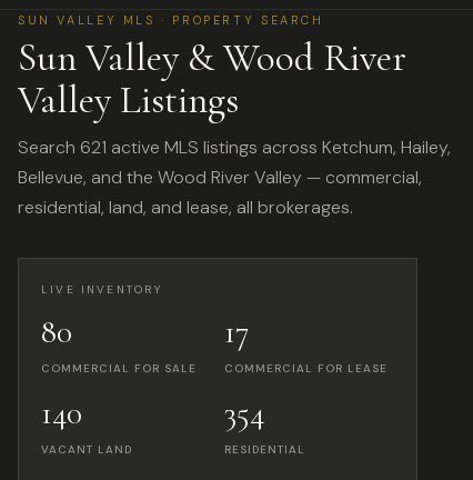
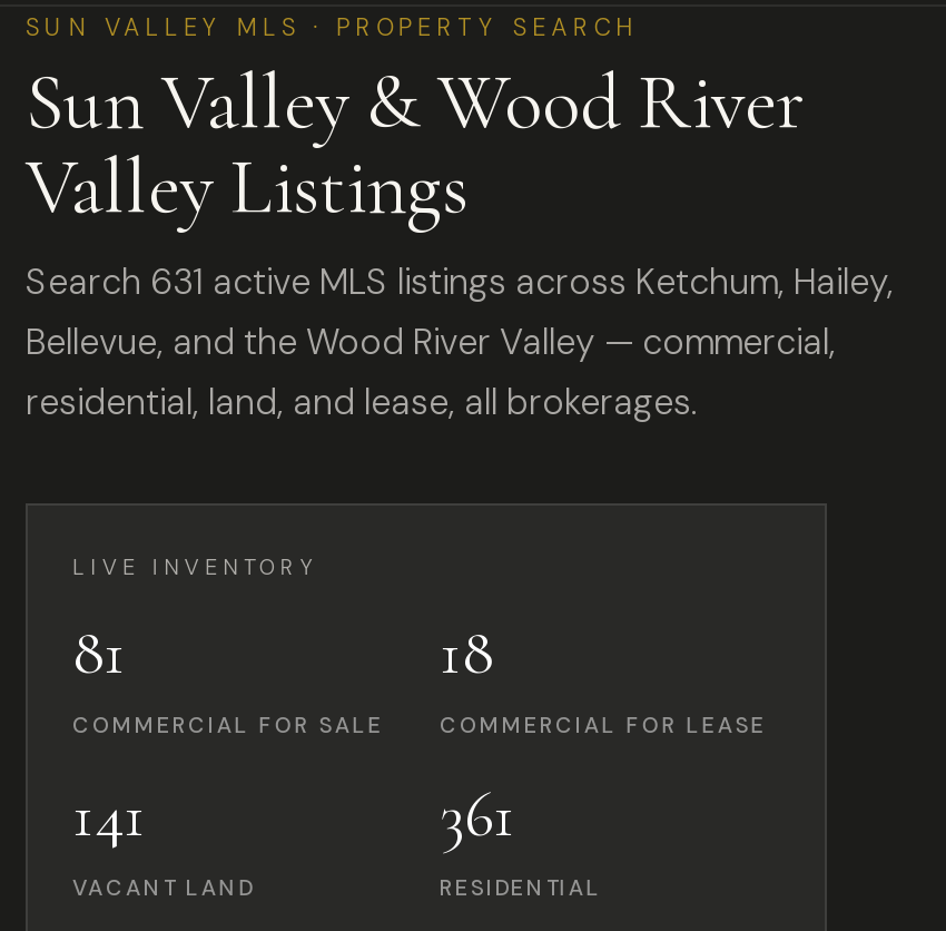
[18,136,451,159] Search 621 active MLS listings across Ketchum, Hailey, -> [26,258,894,305] Search 631 active MLS listings across Ketchum, Hailey,
[41,312,72,351] 80 -> [72,612,126,690] 81
[224,312,249,351] 17 -> [440,612,493,690] 18
[41,393,82,432] 140 -> [72,775,146,853] 141
[224,393,264,432] 354 -> [440,775,515,853] 361

